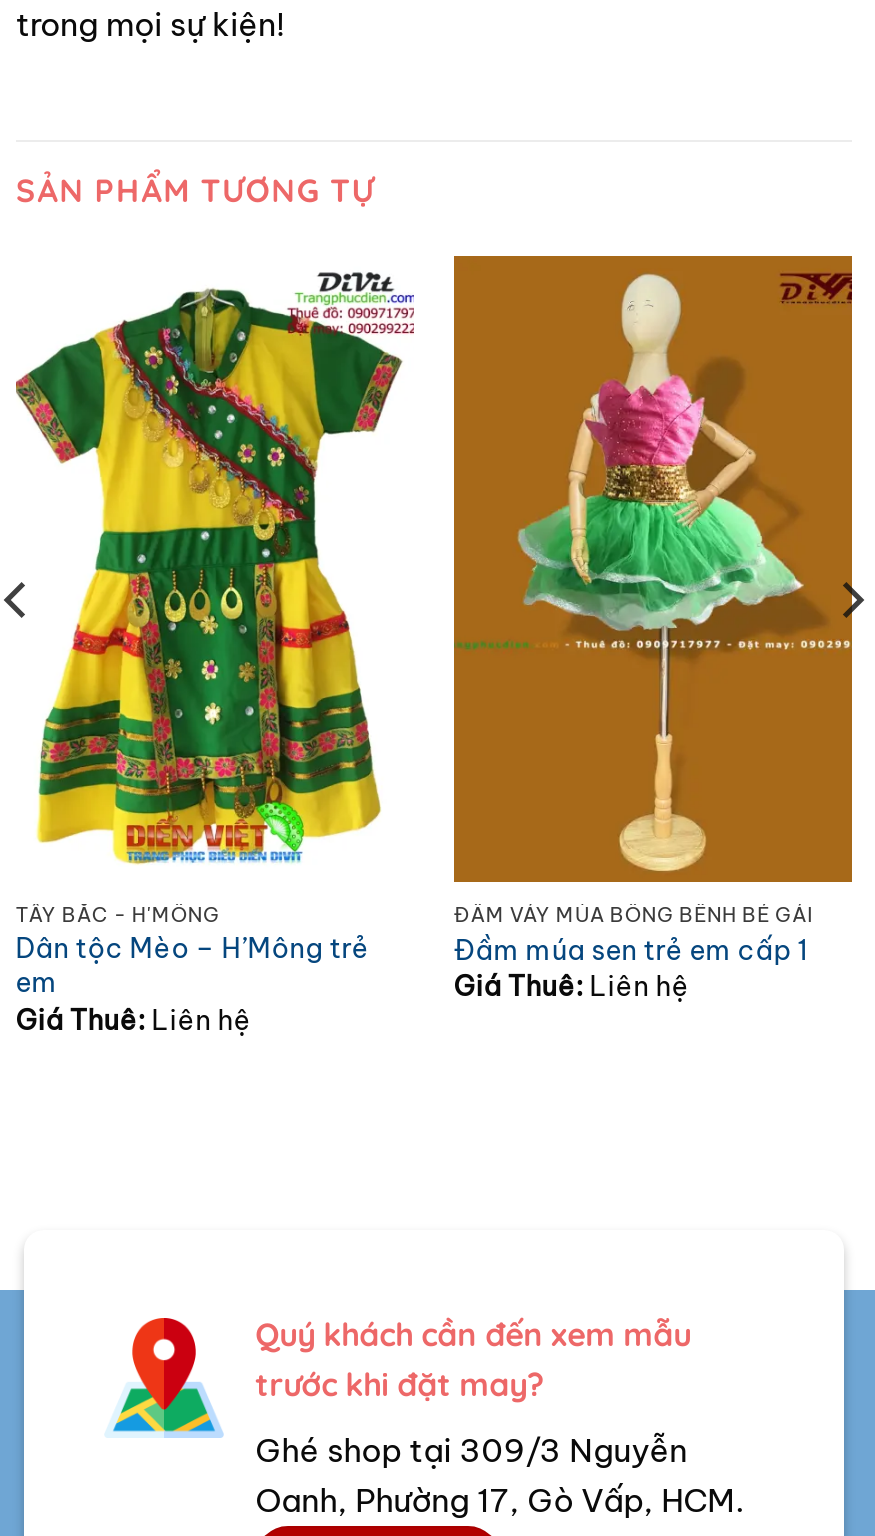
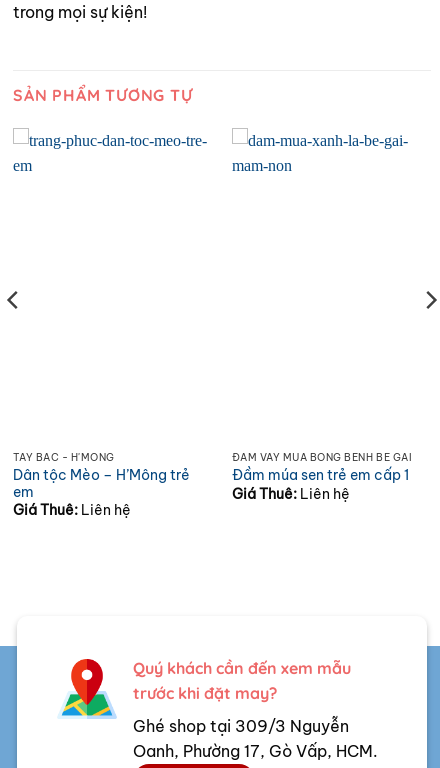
[452,254,854,884] [image] -> none
[14,270,416,866] [image] -> none

